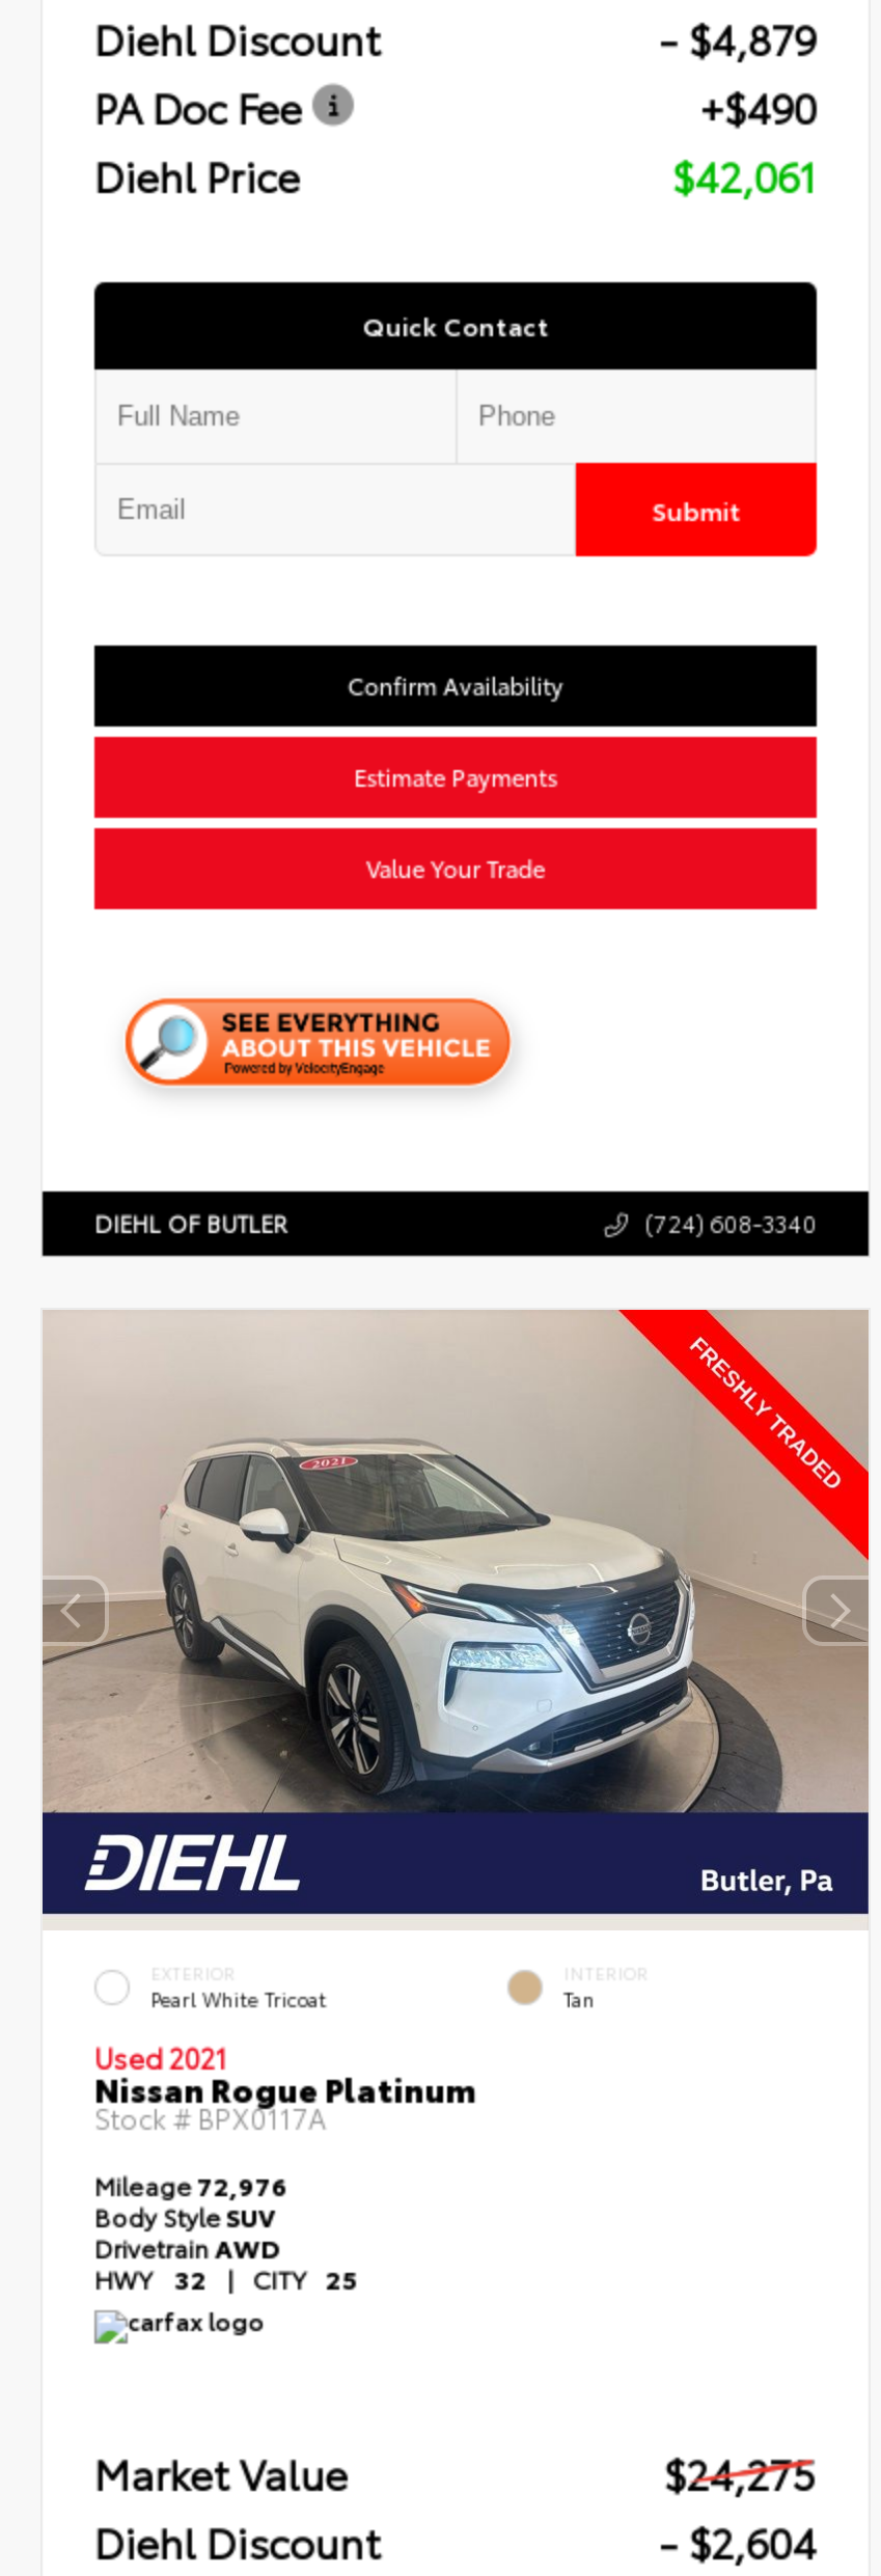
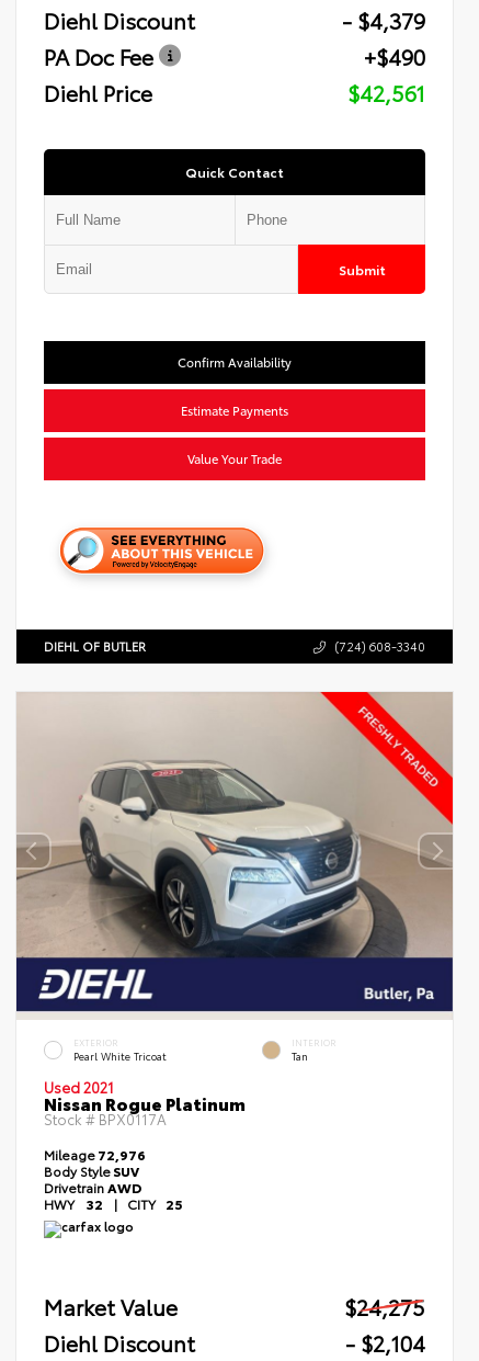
[659,6,817,64] - $4,879 -> [342,3,425,34] - $4,379
[671,143,817,201] $42,061 -> [347,76,425,106] $42,561
[659,2511,817,2569] - $2,604 -> [345,1326,425,1357] - $2,104

